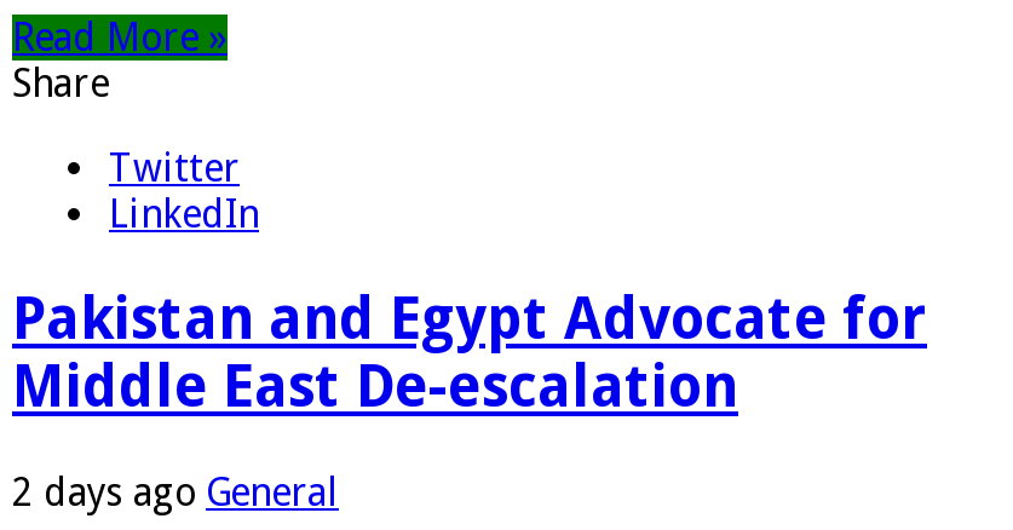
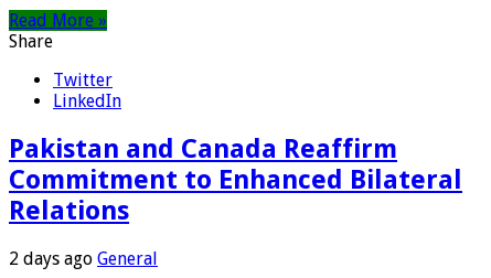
[12,285,927,420] Pakistan and Egypt Advocate for | Middle East De-escalation -> [9,133,462,226] Pakistan and Canada Reaffirm | Commitment to Enhanced Bilateral | Relations

